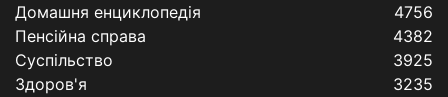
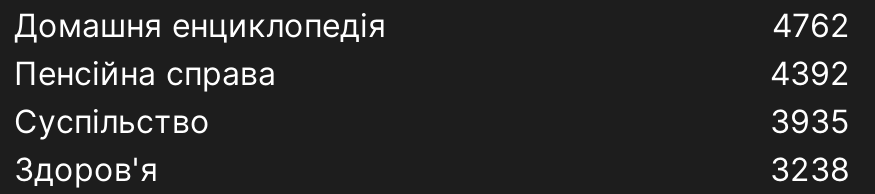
[394,2,433,22] 4756 -> [772,4,850,44] 4762
[393,26,433,46] 4382 -> [770,52,850,92] 4392
[393,50,433,70] 3925 -> [770,100,850,140] 3935
[393,74,433,94] 3235 -> [770,148,850,188] 3238

